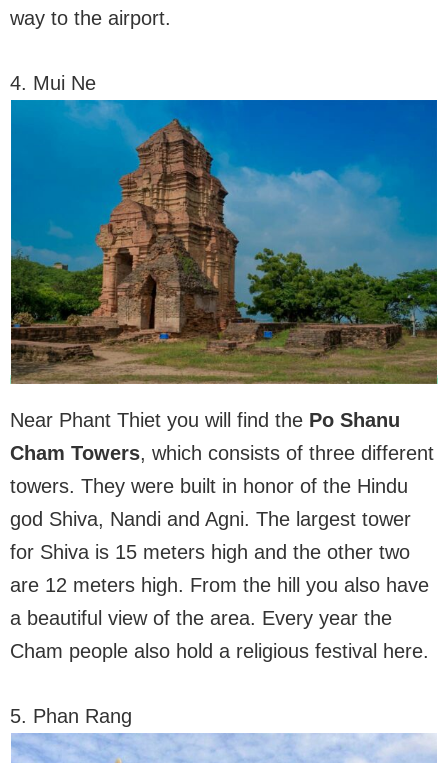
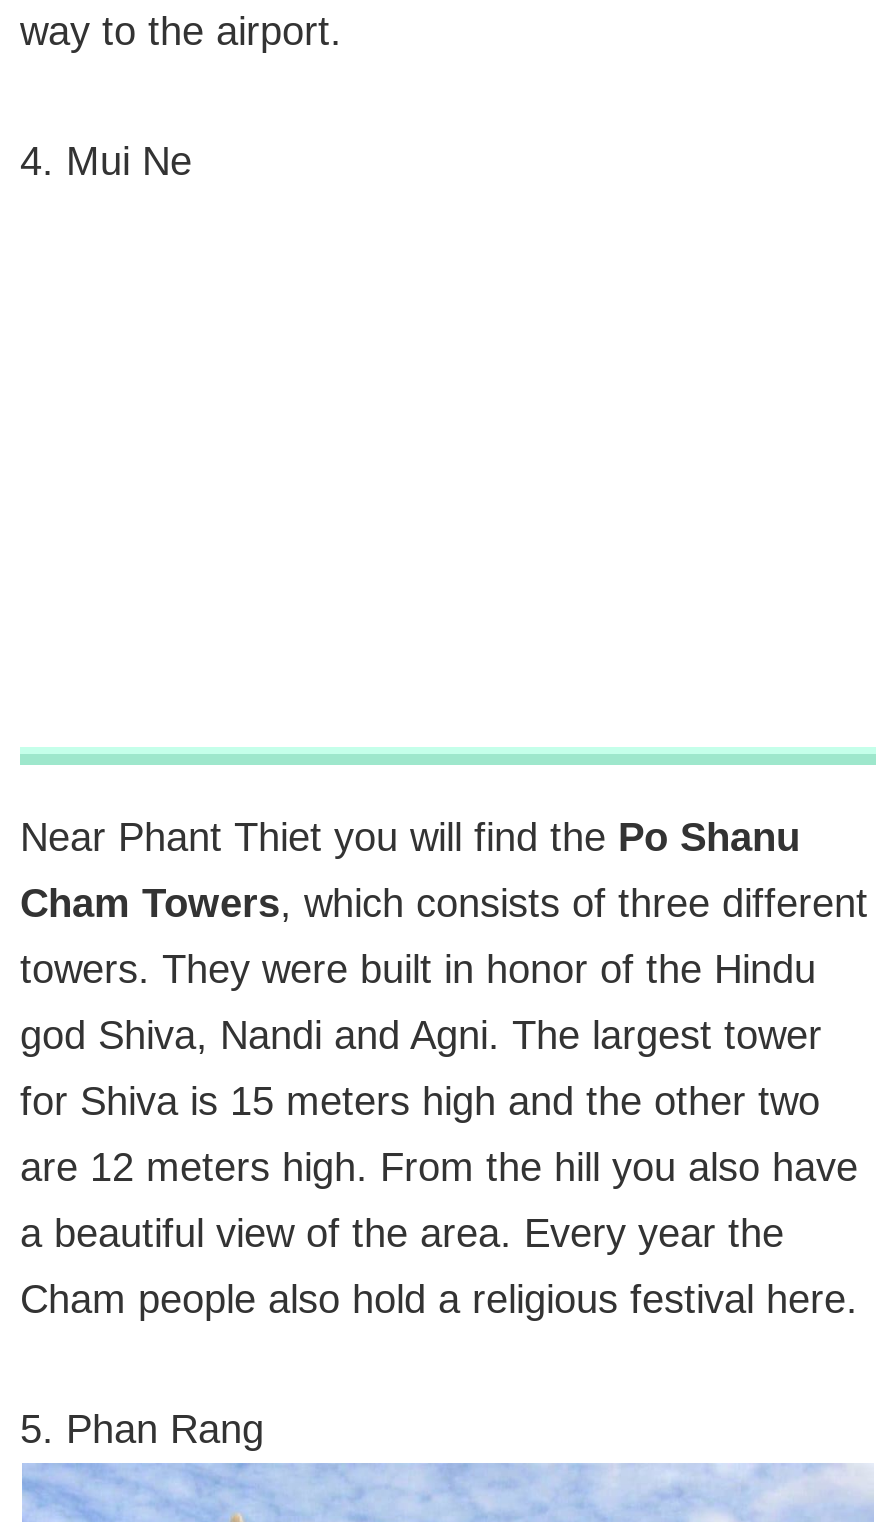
[10,99,438,385] [image] -> none

